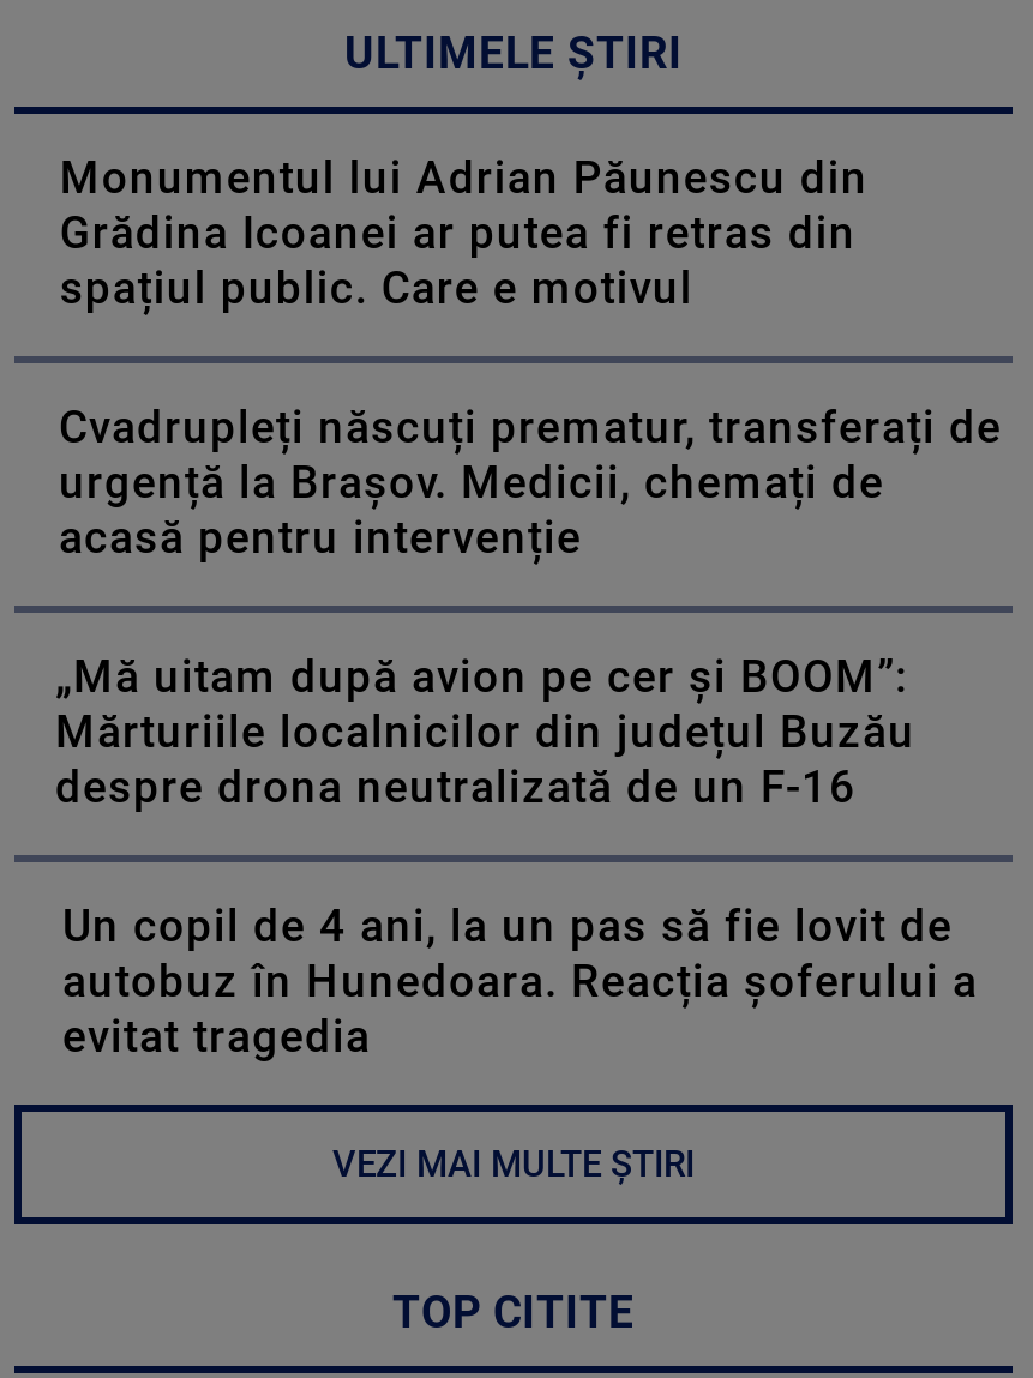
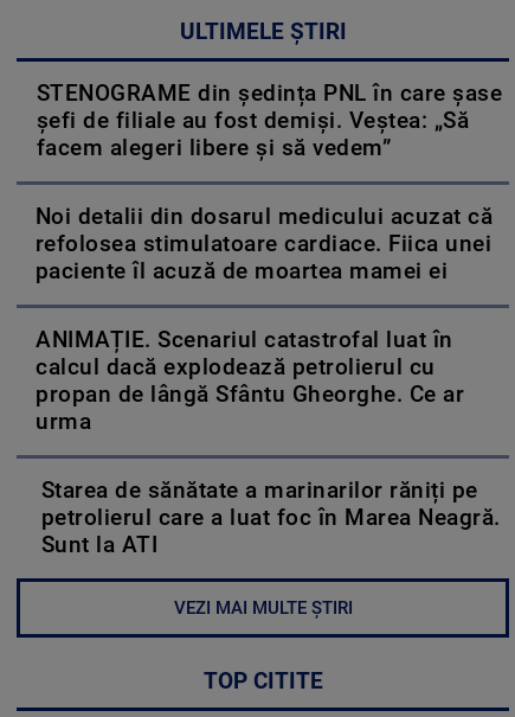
[60,153,868,316] Monumentul lui Adrian Păunescu din | Grădina Icoanei ar putea fi retras din | spațiul public. Care e motivul -> [36,81,502,161] STENOGRAME din ședința PNL în care șase | șefi de filiale au fost demiși. Veștea: „Să | facem alegeri libere și să vedem”
[59,402,1002,565] Cvadrupleți născuți prematur, transferați de | urgență la Brașov. Medicii, chemați de | acasă pentru intervenție -> [35,204,493,285] Noi detalii din dosarul medicului acuzat că | refolosea stimulatoare cardiace. Fiica unei | paciente îl acuză de moartea mamei ei
[55,651,915,815] „Mă uitam după avion pe cer și BOOM”: | Mărturiile localnicilor din județul Buzău | despre drona neutralizată de un F-16 -> [36,327,464,435] ANIMAȚIE. Scenariul catastrofal luat în | calcul dacă explodează petrolierul cu | propan de lângă Sfântu Gheorghe. Ce ar | urma
[62,901,978,1064] Un copil de 4 ani, la un pas să fie lovit de | autobuz în Hunedoara. Reacția șoferului a | evitat tragedia -> [41,478,500,558] Starea de sănătate a marinarilor răniți pe | petrolierul care a luat foc în Marea Neagră. | Sunt la ATI

